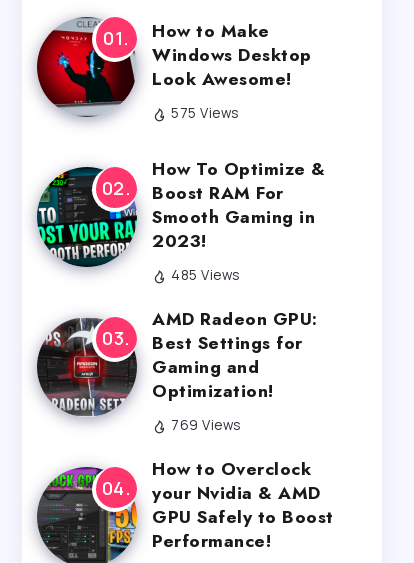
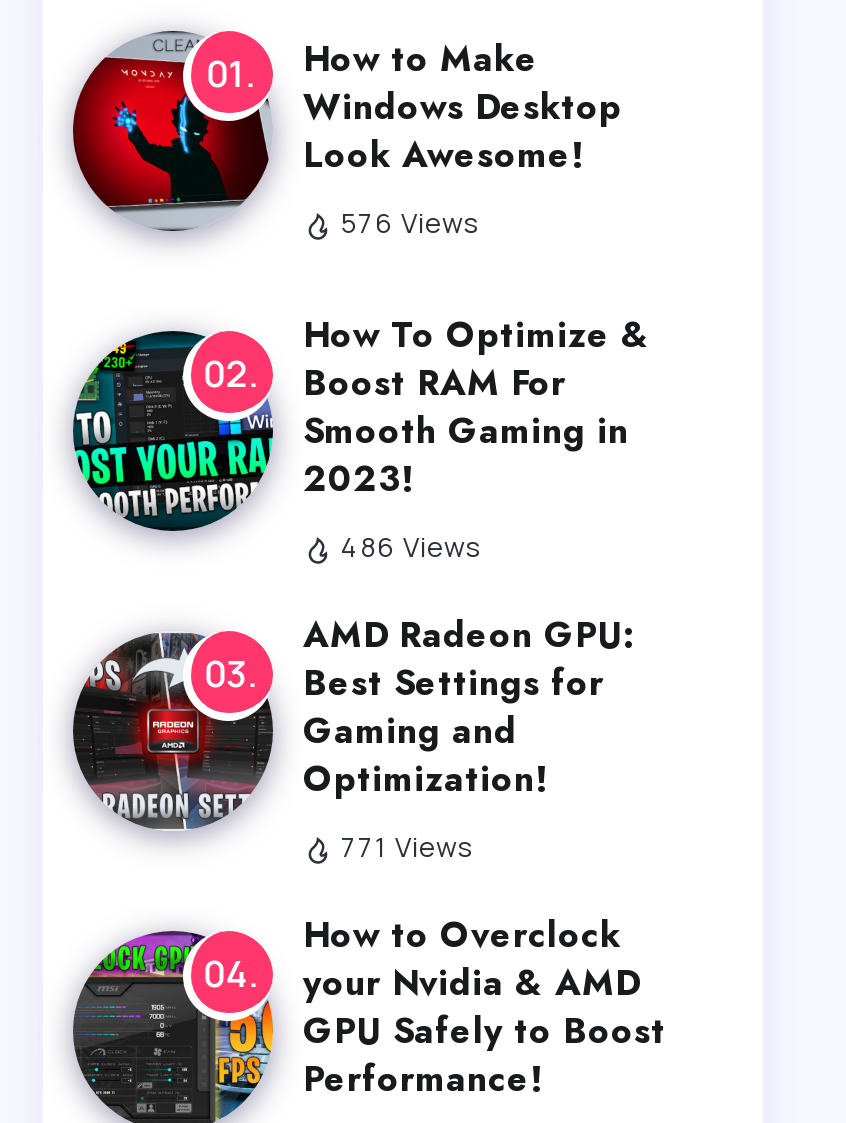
[171,104,238,122] 575 Views -> [341,206,478,242] 576 Views
[171,266,239,284] 485 Views -> [341,530,480,566] 486 Views
[171,416,240,434] 769 Views -> [341,830,472,866] 771 Views

